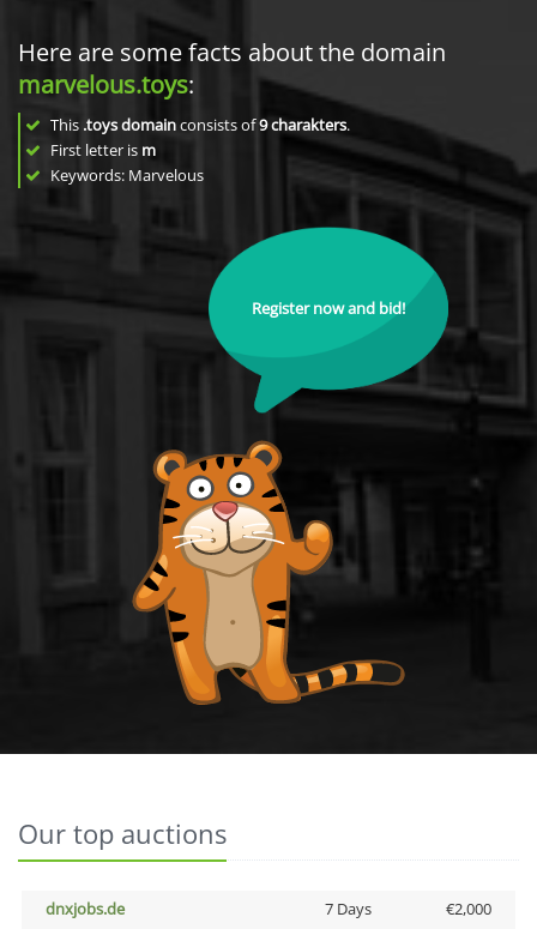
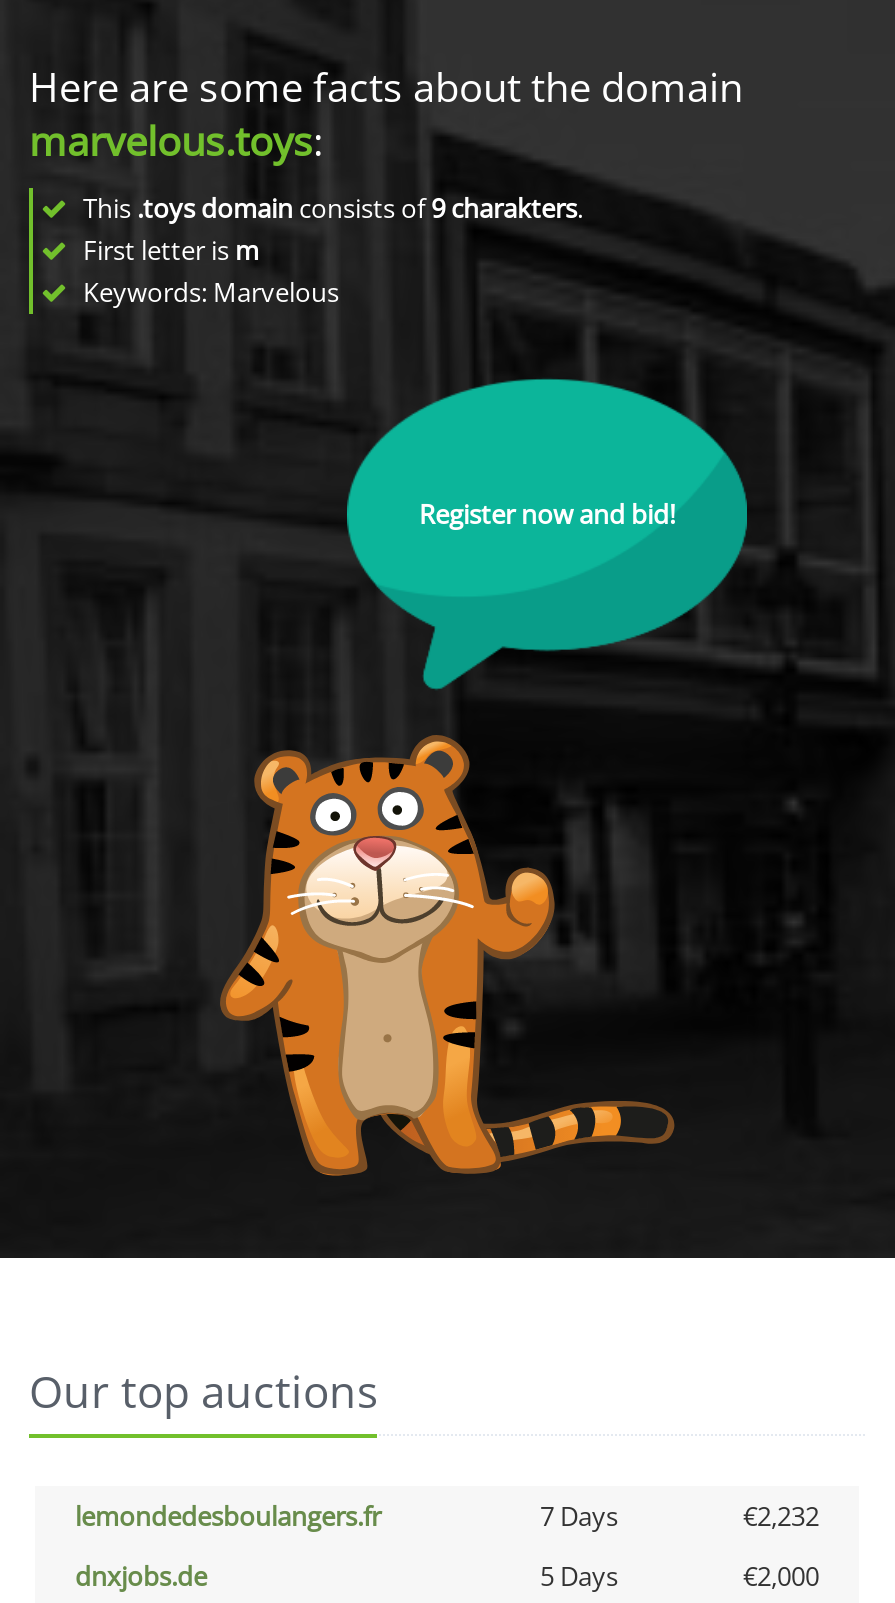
none -> [75,1498,819,1534] lemondedesboulangers.fr | 7 Days | €2,232
[324,898,371,919] 7 Days -> [540,1558,618,1594] 5 Days

